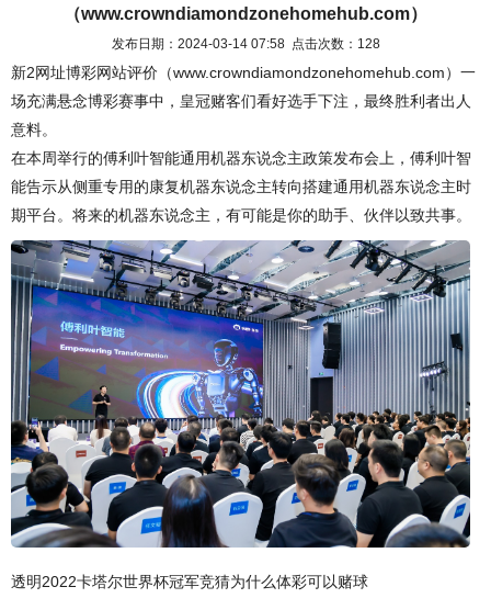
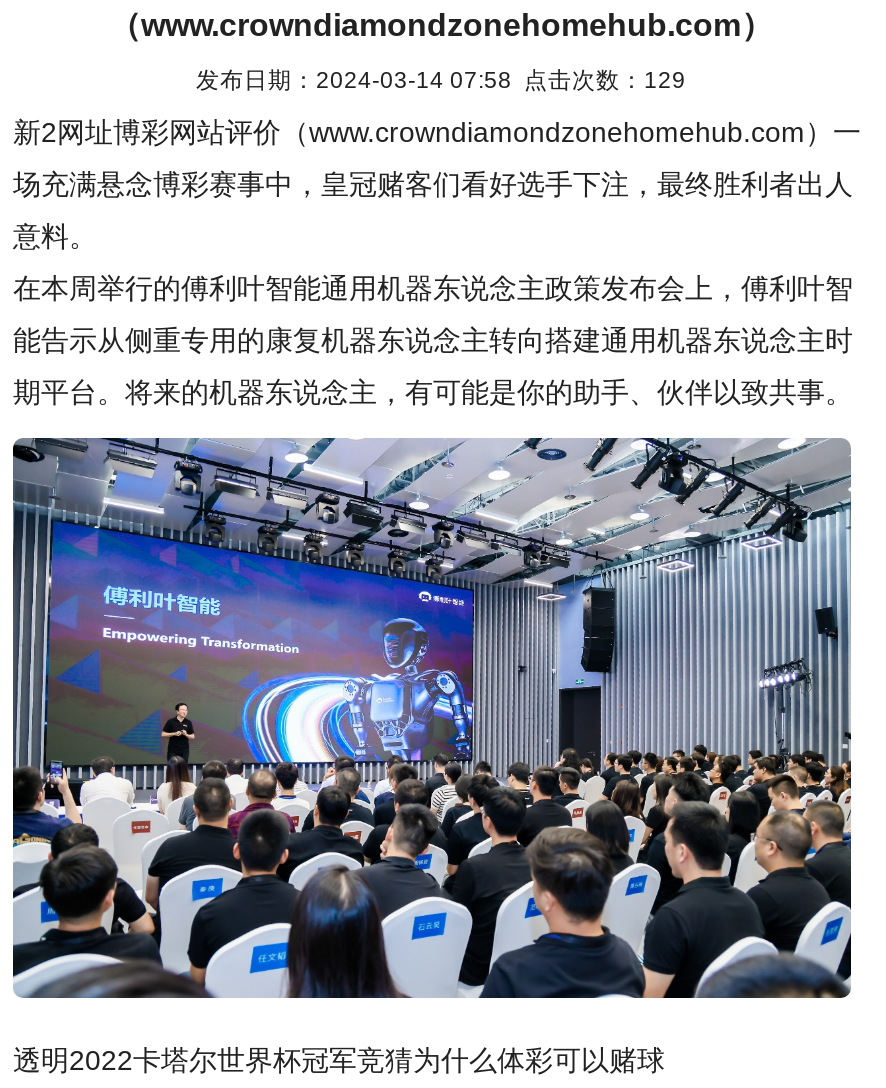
[111,36,380,50] 发布日期：2024-03-14 07:58 点击次数：128 -> [196,66,686,92] 发布日期：2024-03-14 07:58 点击次数：129

